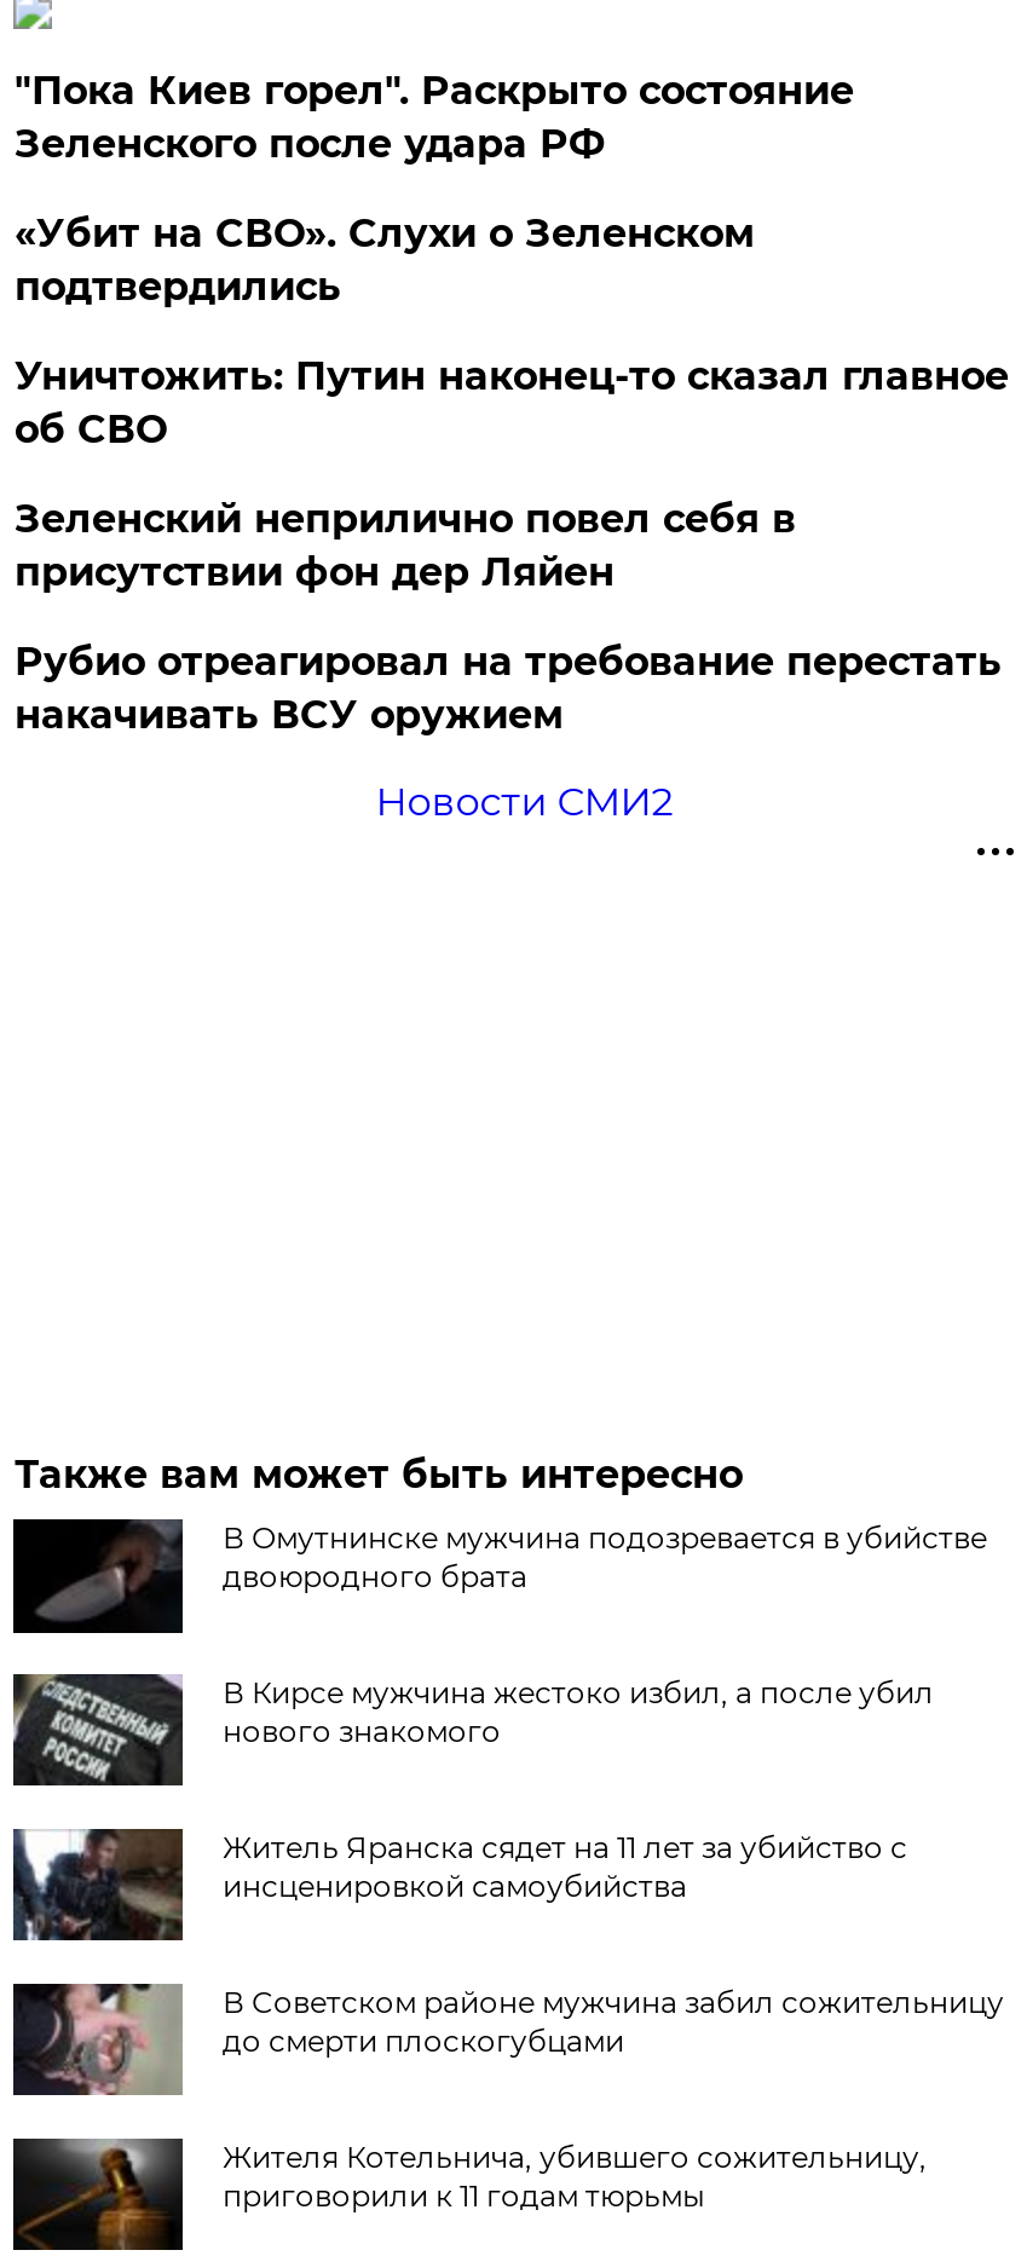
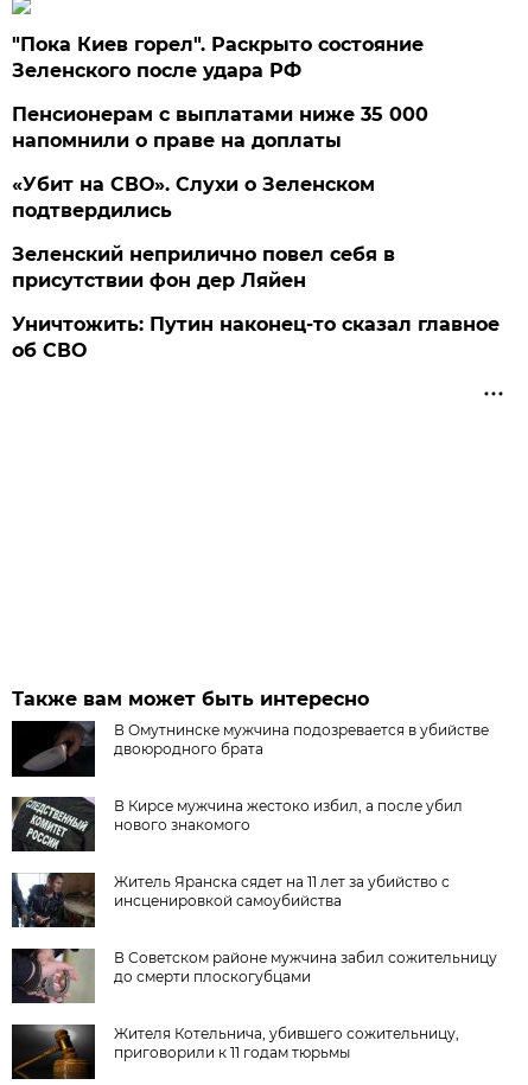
none -> [12,103,429,152] Пенсионерам с выплатами ниже 35 000 | напомнили о праве на доплаты
moved [14,210,755,309] -> [12,173,375,222]: «Убит на СВО». Слухи о Зеленском | подтвердились
moved [14,353,1009,452] -> [12,313,500,362]: Уничтожить: Путин наконец-то сказал главное | об СВО
[14,638,1001,825] Рубио отреагировал на требование перестать | накачивать ВСУ оружием | Новости СМИ2 -> none

